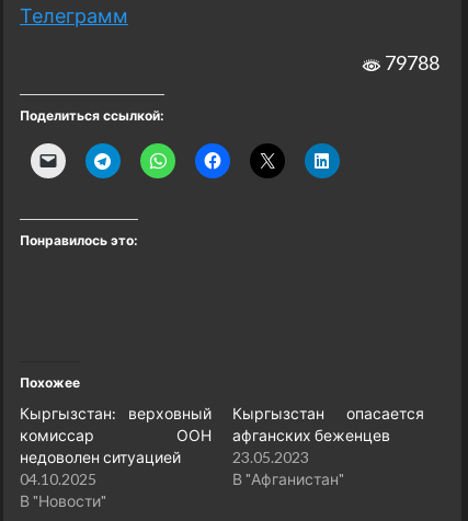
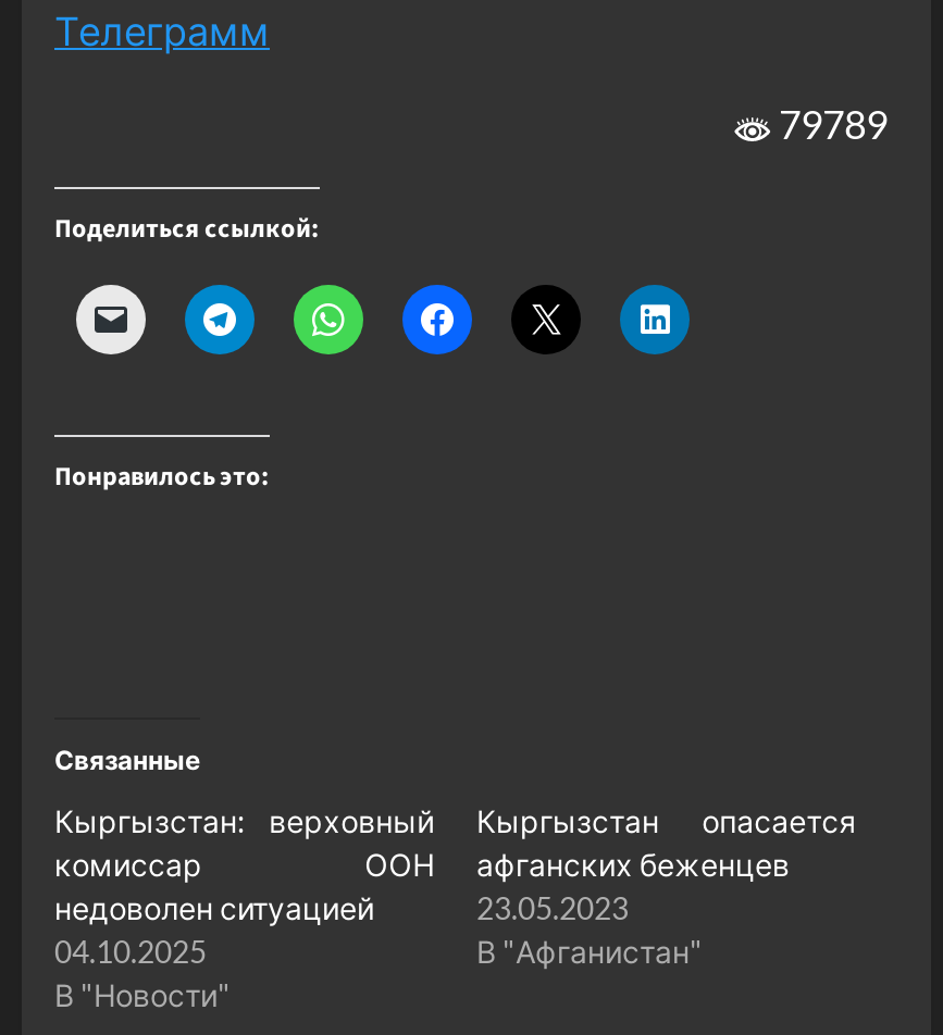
[381,50,440,74] 79788 -> [772,100,888,147] 79789
[20,375,80,391] Похожее -> [54,744,200,777] Связанные

